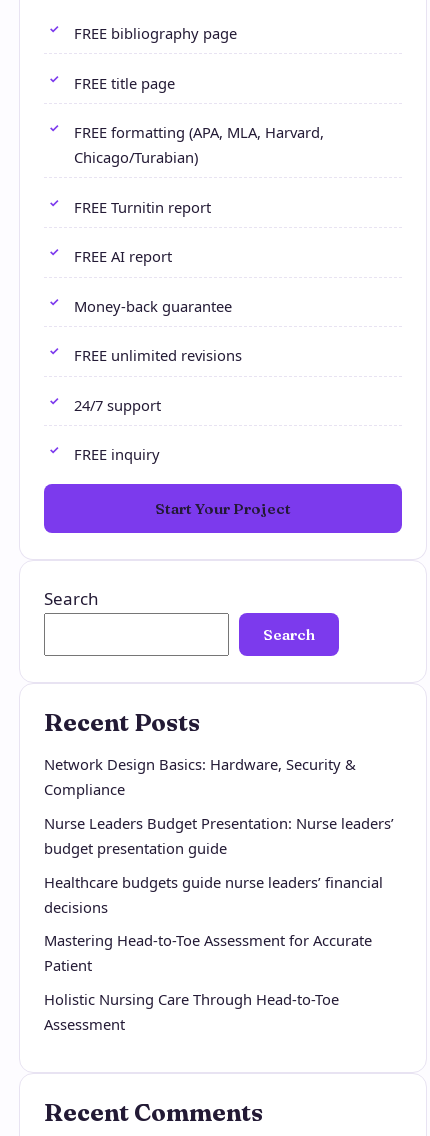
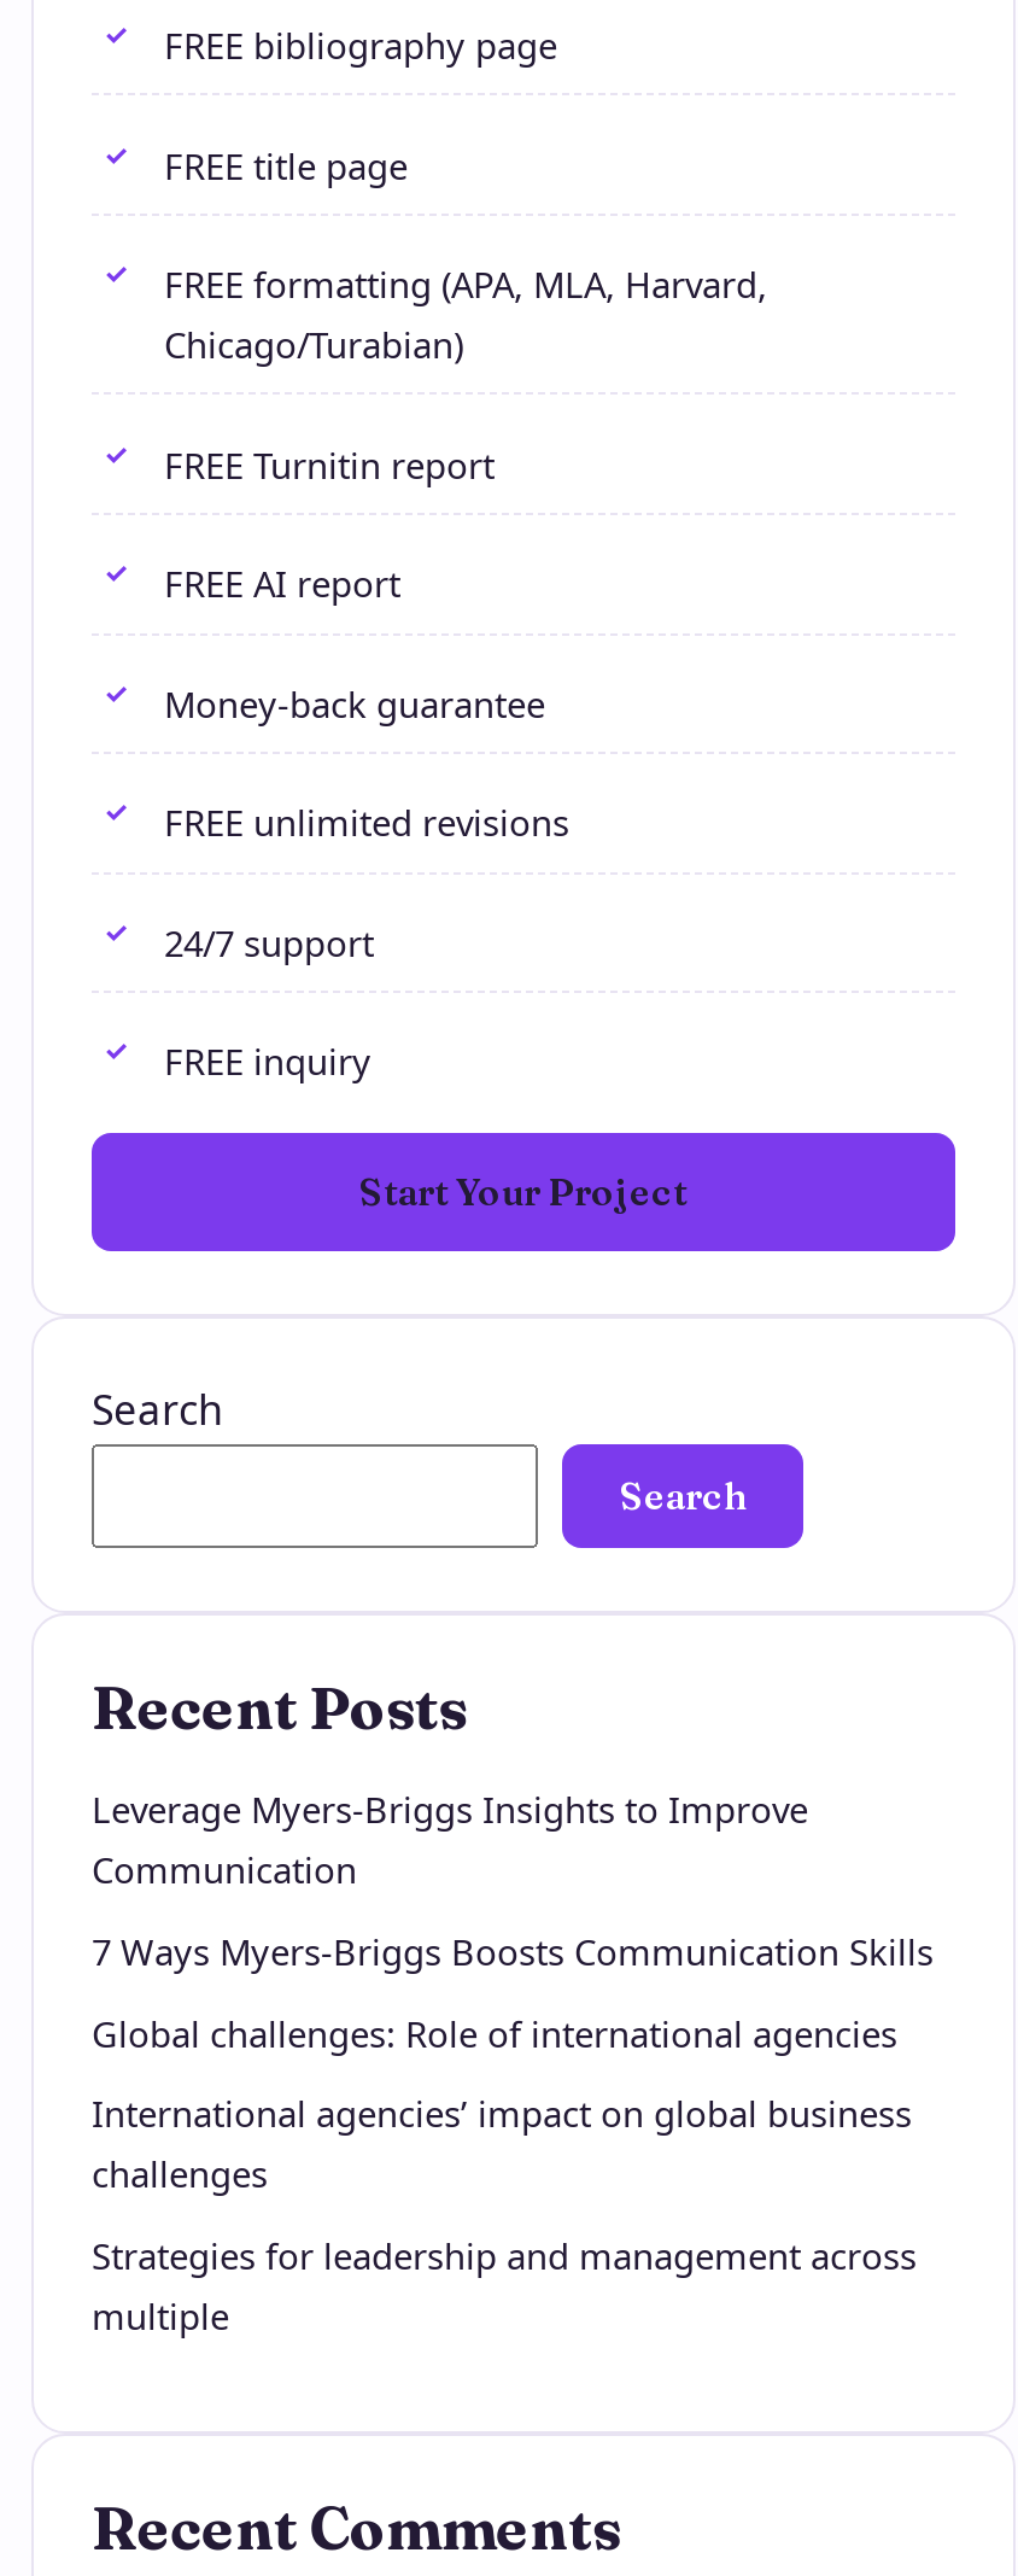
[44,754,356,799] Network Design Basics: Hardware, Security & | Compliance -> [92,1784,808,1893] Leverage Myers-Briggs Insights to Improve | Communication
[44,813,394,858] Nurse Leaders Budget Presentation: Nurse leaders’ | budget presentation guide -> [92,1926,934,1975] 7 Ways Myers-Briggs Boosts Communication Skills
[44,872,383,917] Healthcare budgets guide nurse leaders’ financial | decisions -> [92,2008,897,2056] Global challenges: Role of international agencies
[44,930,372,975] Mastering Head-to-Toe Assessment for Accurate | Patient -> [92,2090,912,2198] International agencies’ impact on global business | challenges
[44,989,339,1034] Holistic Nursing Care Through Head-to-Toe | Assessment -> [92,2231,917,2340] Strategies for leadership and management across | multiple

